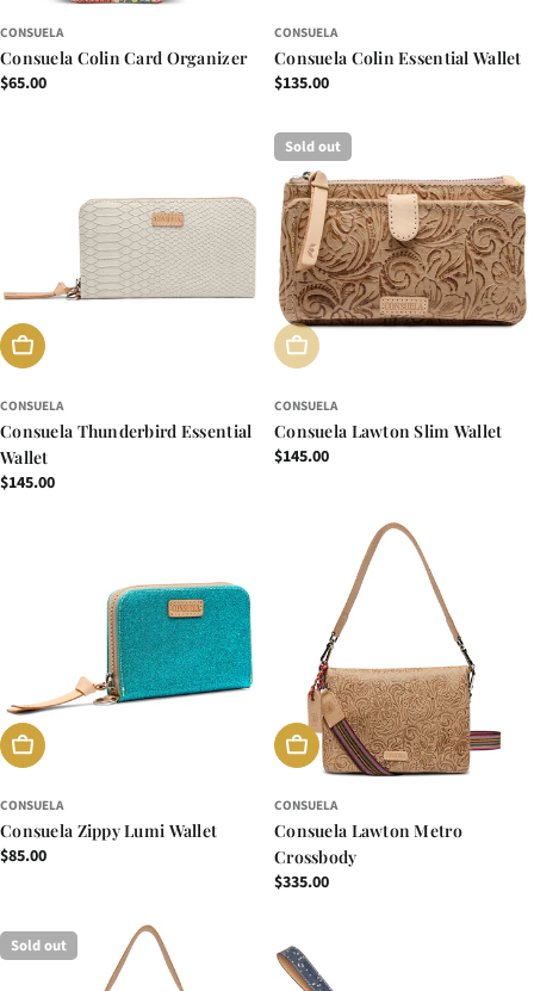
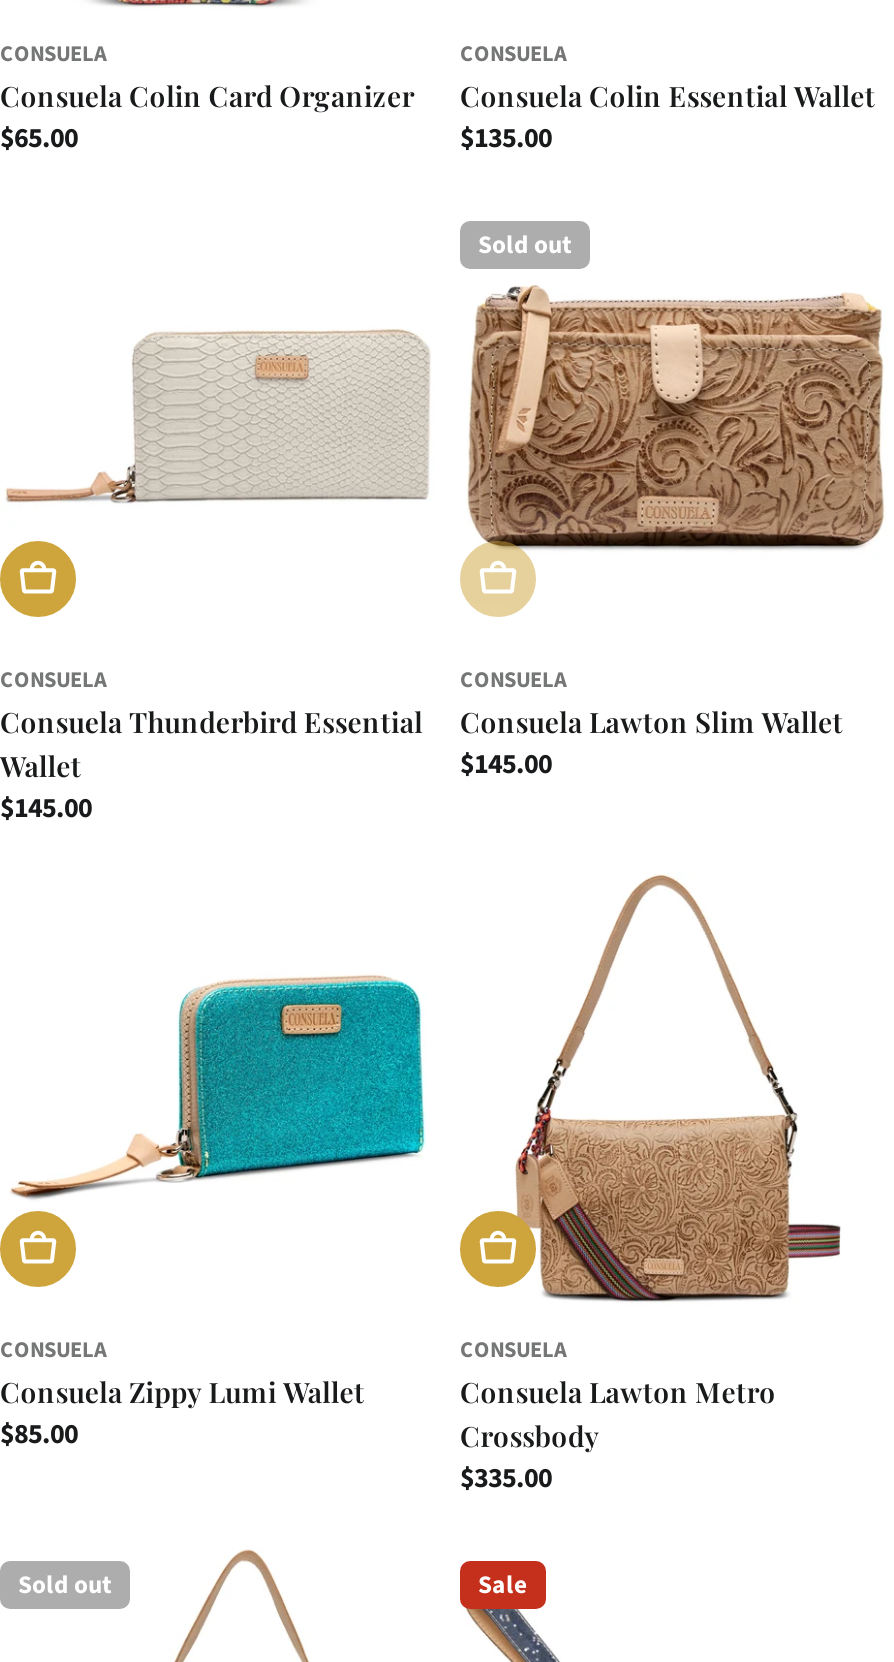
none -> [478,1568,528,1604] Sale

